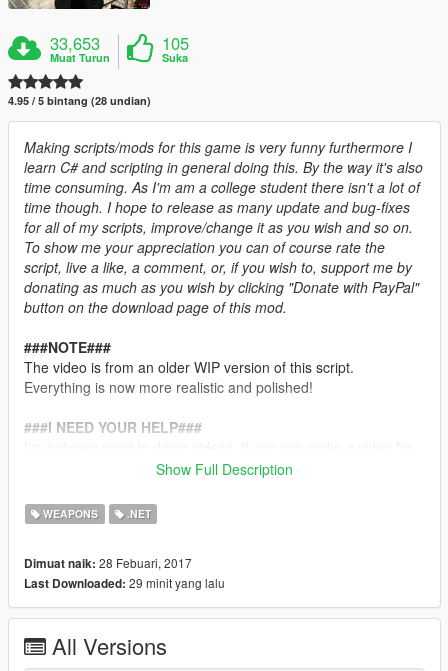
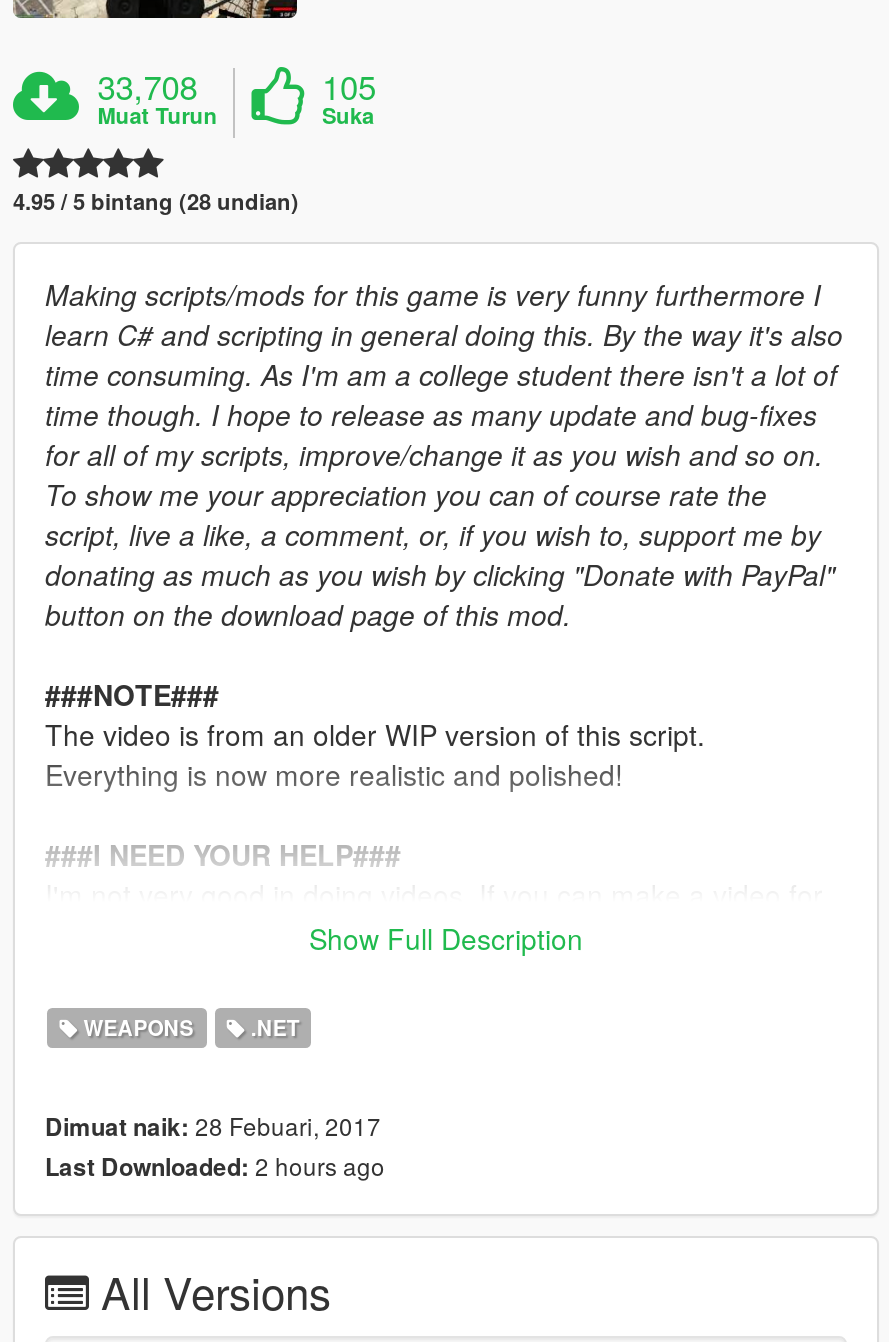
[50,31,100,55] 33,653 -> [97,62,197,110] 33,708
[24,574,225,592] Last Downloaded: 29 minit yang lalu -> [45,1148,385,1184] Last Downloaded: 2 hours ago

